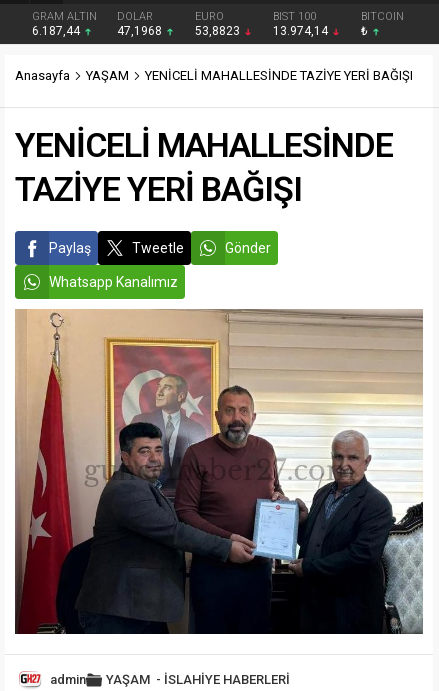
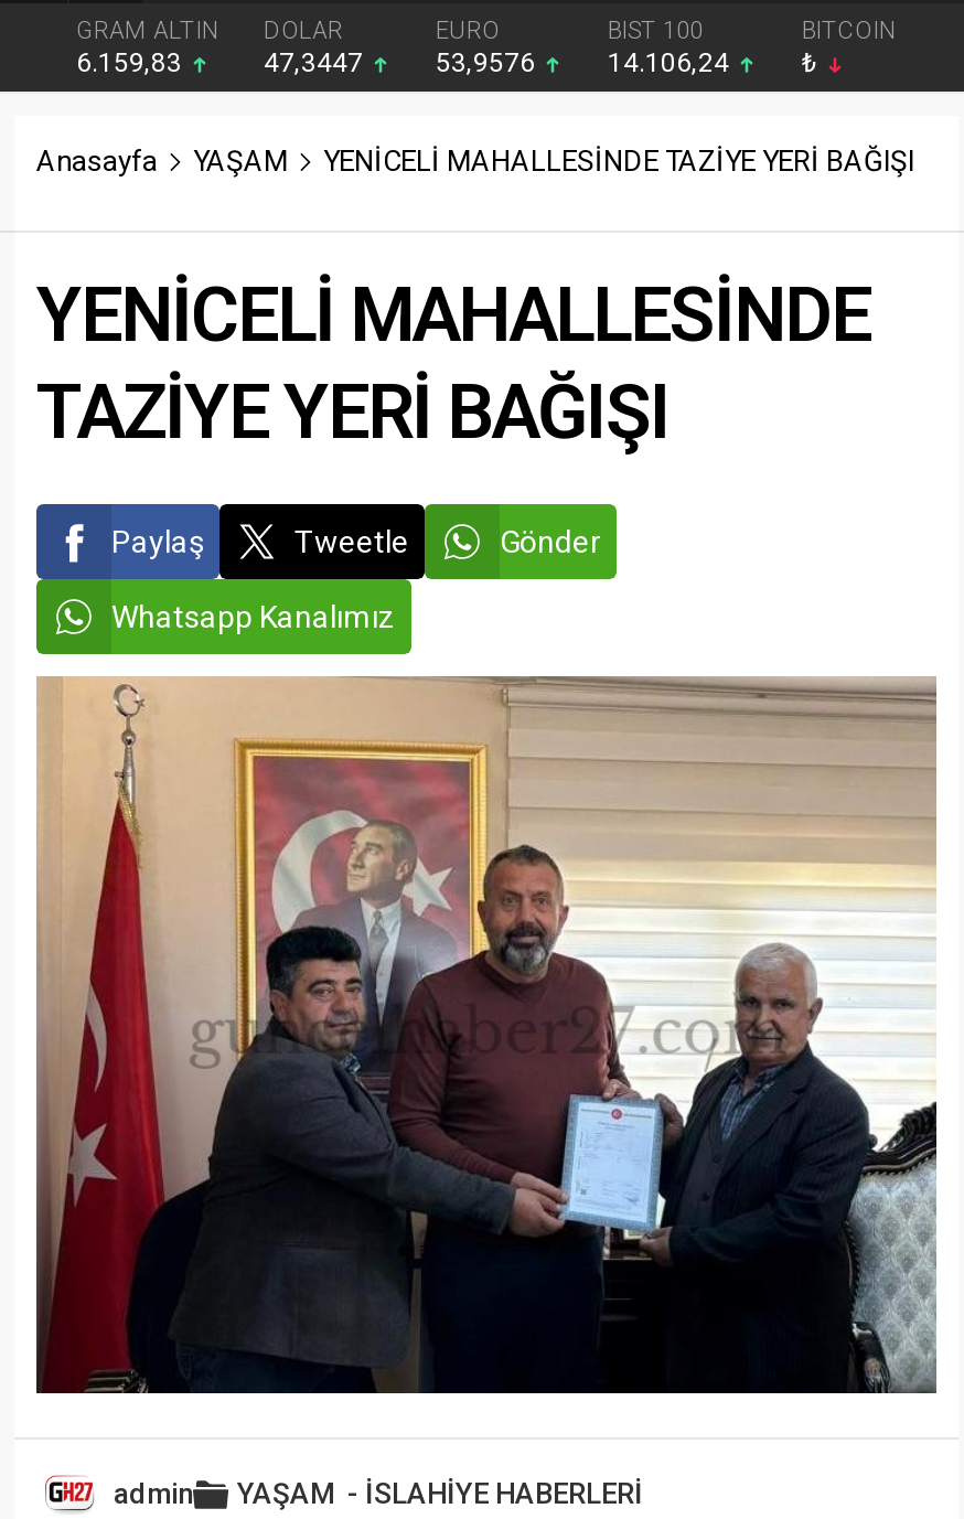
[32,24,83,38] 6.187,44 -> [76,47,189,78] 6.159,83
[117,24,165,38] 47,1968 -> [264,47,369,78] 47,3447
[195,24,243,38] 53,8823 -> [436,47,542,78] 53,9576
[273,24,331,38] 13.974,14 -> [608,47,736,78] 14.106,24

